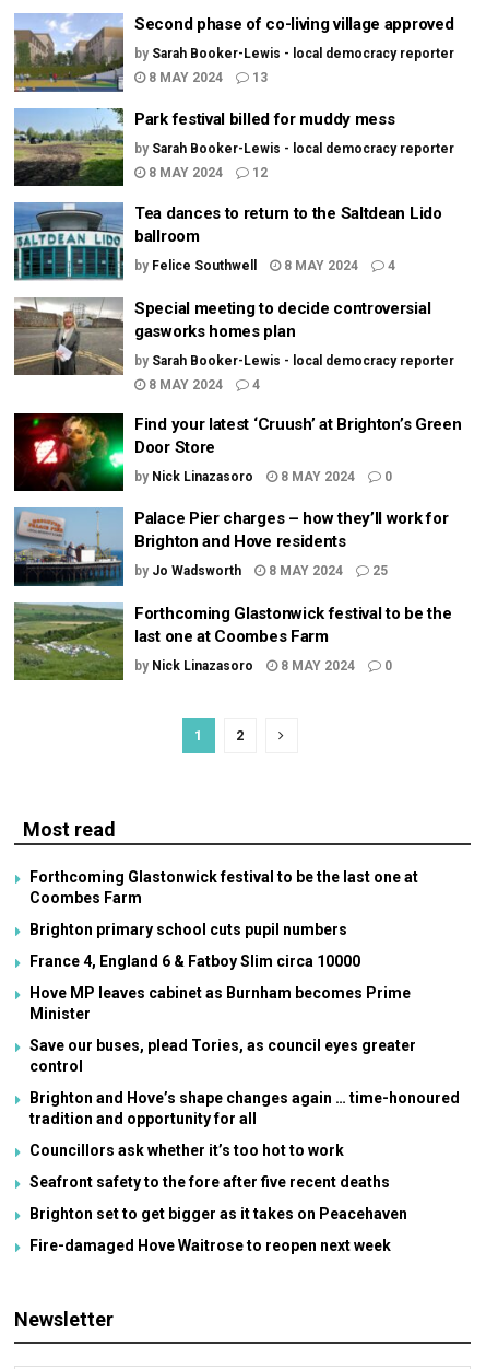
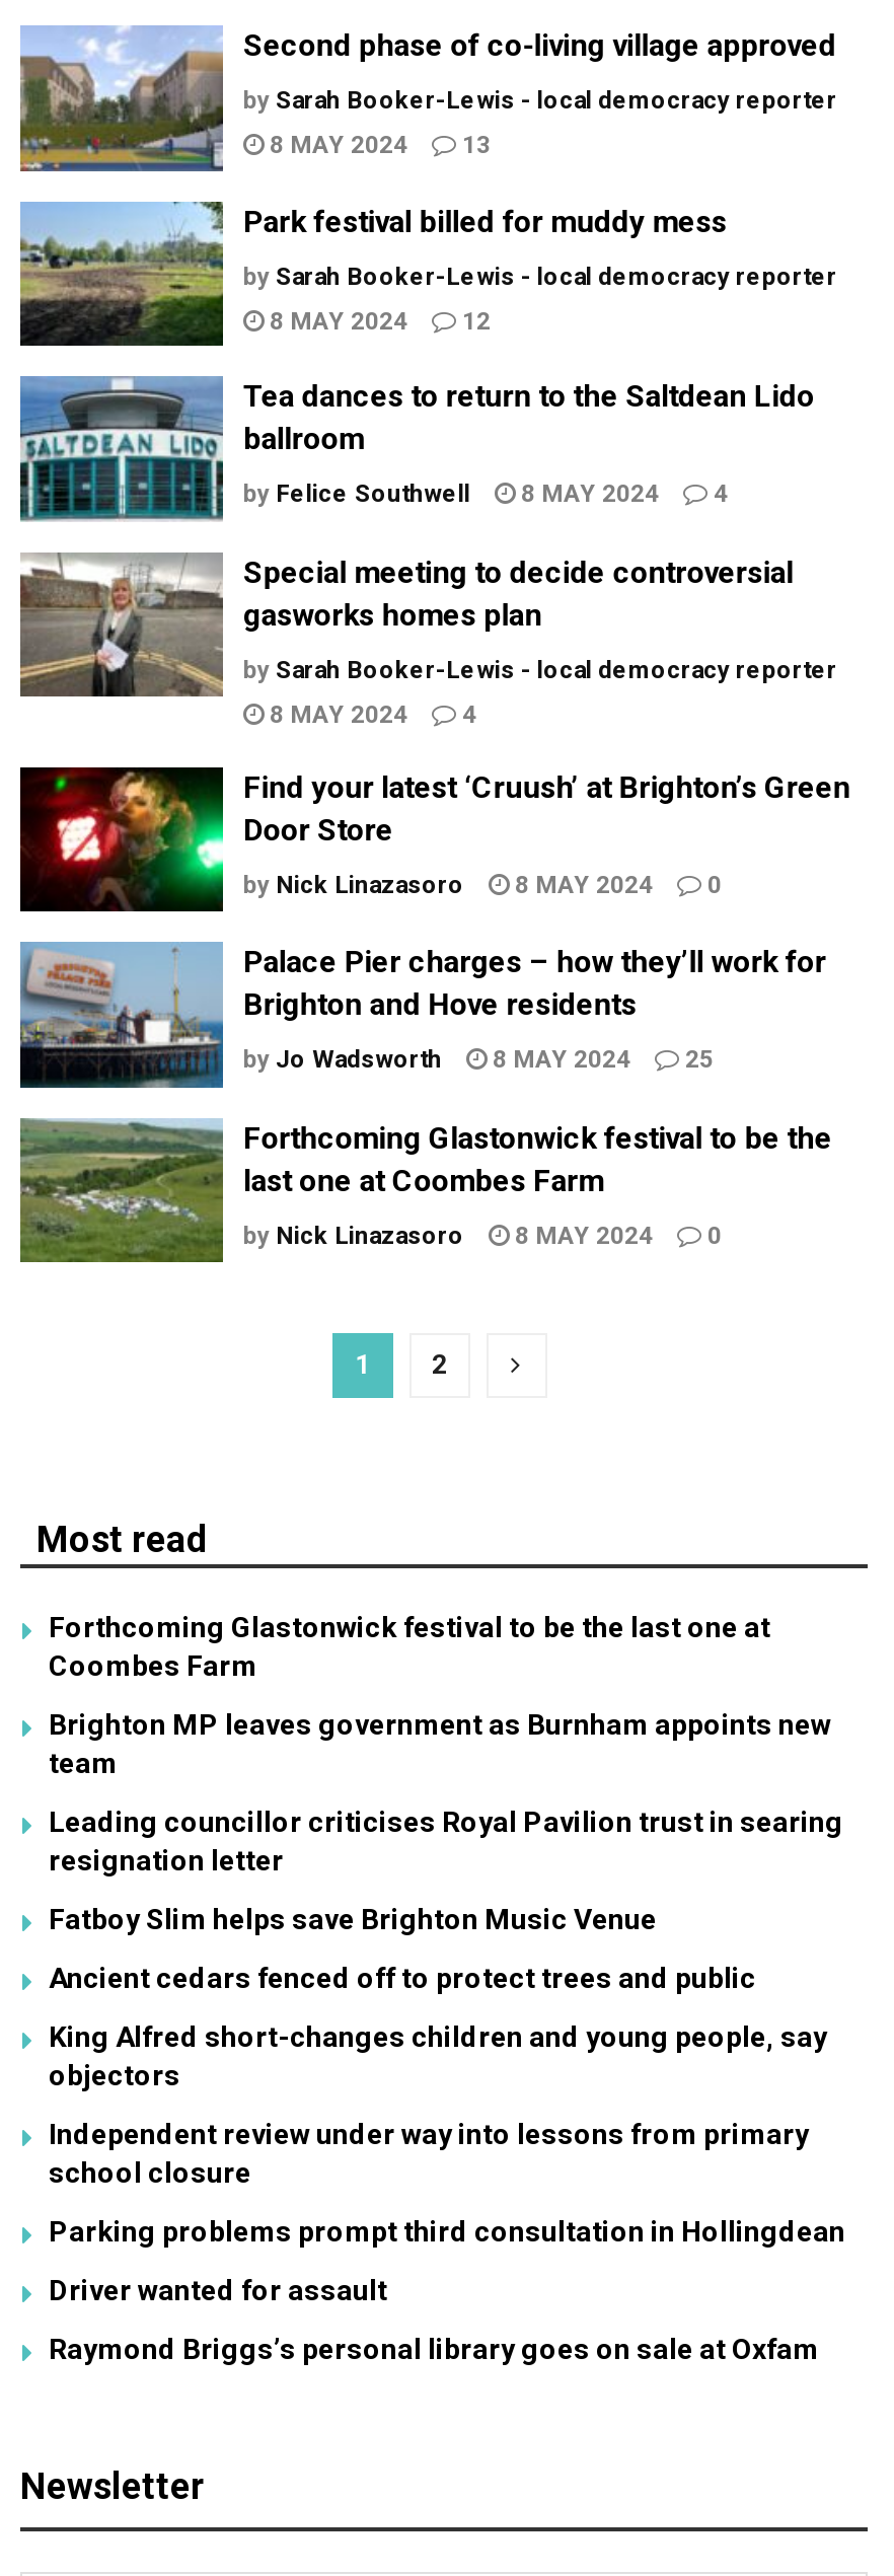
[29,921,347,938] Brighton primary school cuts pupil numbers -> [49,1708,831,1779] Brighton MP leaves government as Burnham appoints new | team
[29,952,360,970] France 4, England 6 & Fatboy Slim circa 10000 -> [49,1806,843,1876] Leading councillor criticises Royal Pavilion trust in searing | resignation letter
[29,984,411,1022] Hove MP leaves cabinet as Burnham becomes Prime | Minister -> [49,1903,657,1935] Fatboy Slim helps save Brighton Music Venue
[29,1037,416,1075] Save our buses, plead Tories, as council eyes greater | control -> [49,1962,756,1994] Ancient cedars fenced off to protect trees and public
[29,1089,460,1127] Brighton and Hove’s shape changes again … time-honoured | tradition and opportunity for all -> [49,2020,827,2091] King Alfred short-changes children and young people, say | objectors
[29,1142,344,1159] Councillors ask whether it’s too hot to work -> [49,2118,809,2189] Independent review under way into lessons from primary | school closure
[29,1173,390,1191] Seafront safety to the fore after five recent deaths -> [49,2215,845,2248] Parking problems prompt third consultation in Hollingdean
[29,1205,407,1222] Brighton set to get bigger as it takes on Peacehaven -> [49,2274,387,2306] Driver wanted for assault
[29,1237,391,1254] Fire-damaged Hove Waitrose to reopen next week -> [49,2333,819,2365] Raymond Briggs’s personal library goes on sale at Oxfam

